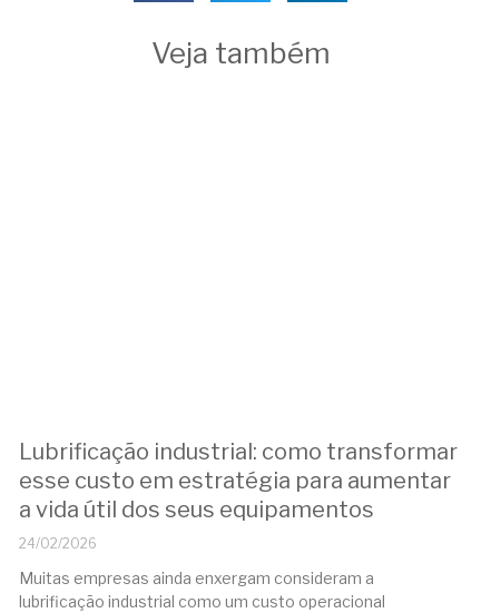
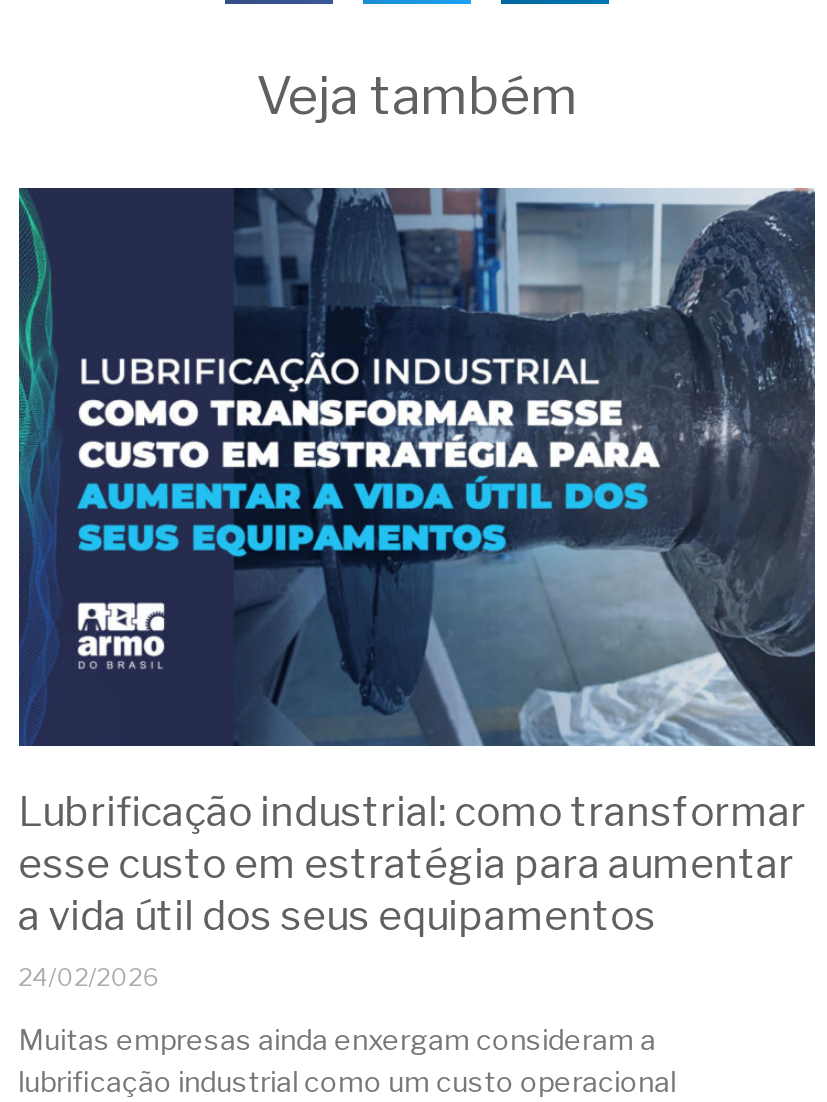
none -> [17,186,817,748] [image]

